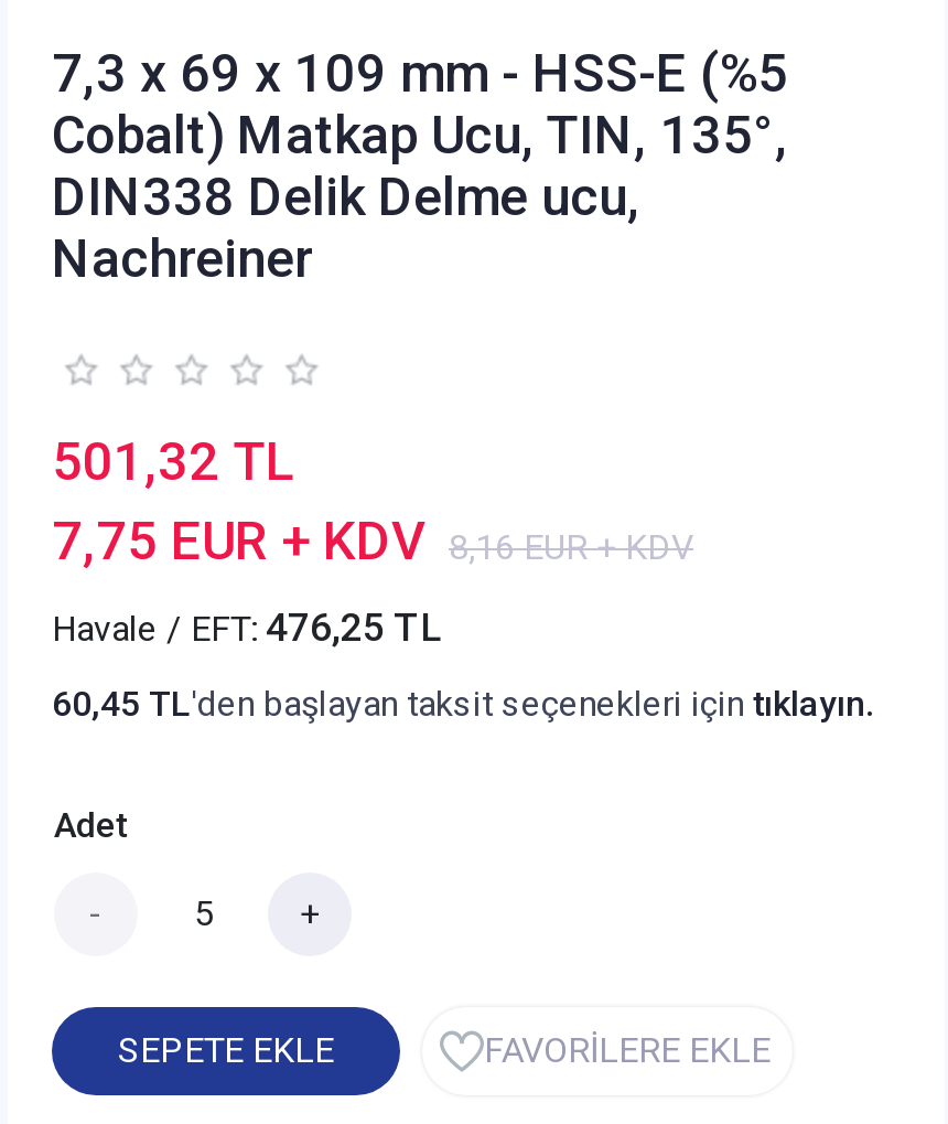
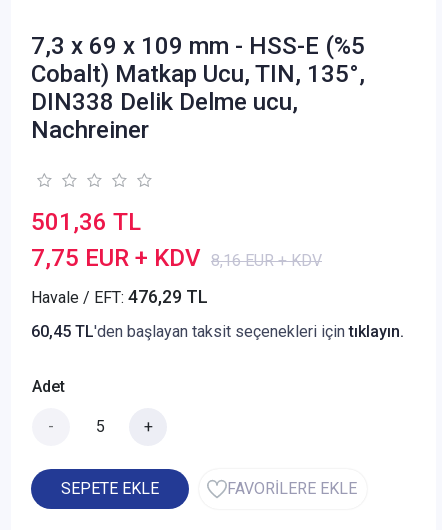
[52,431,294,493] 501,32 TL -> [31,208,141,236] 501,36 TL
[52,606,442,650] Havale / EFT: 476,25 TL -> [31,287,208,307] Havale / EFT: 476,29 TL

